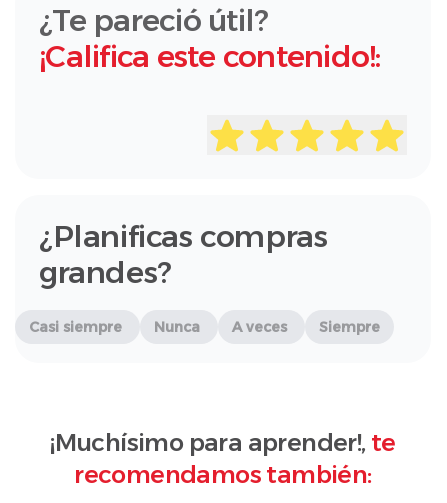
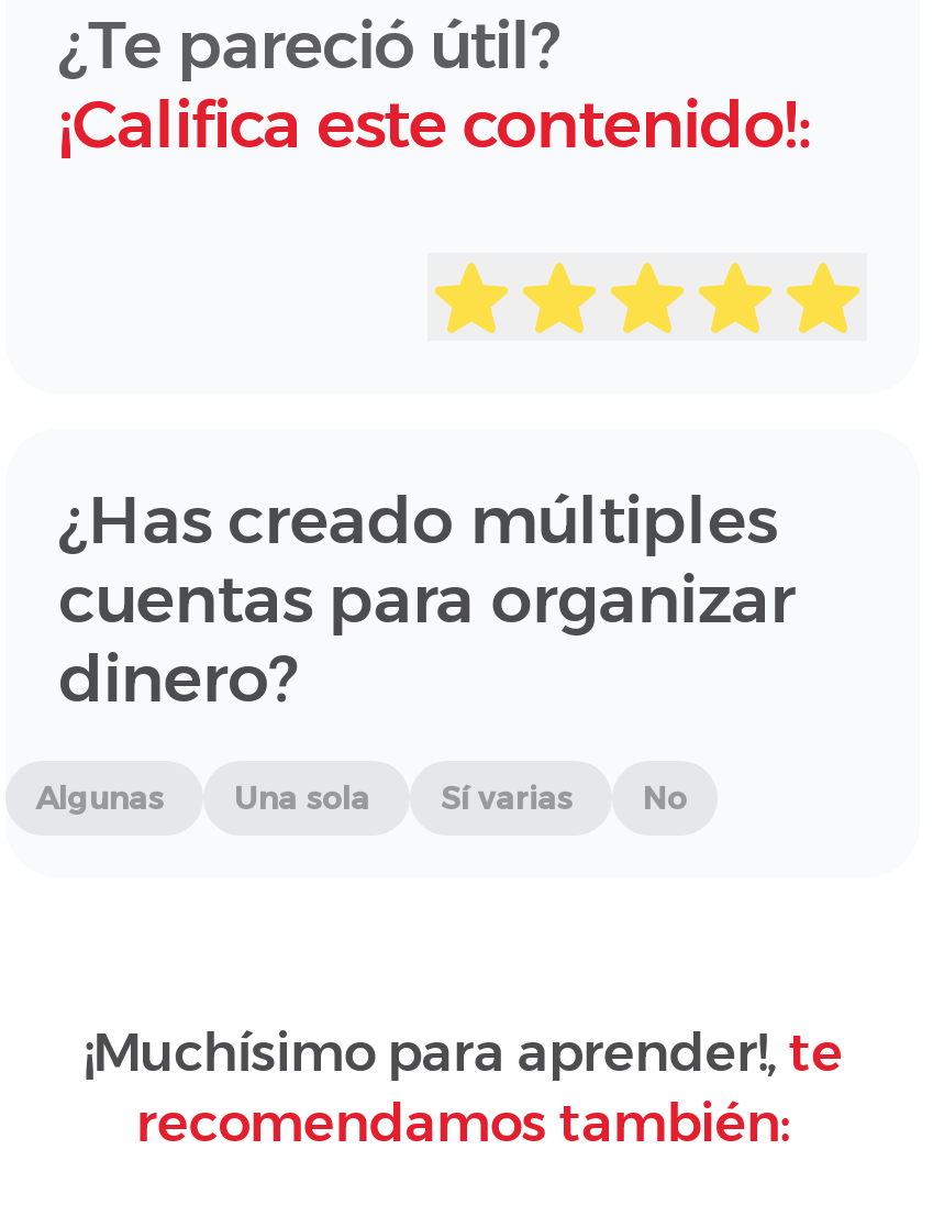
[39,218,327,291] ¿Planificas compras | grandes? -> [58,479,795,719] ¿Has creado múltiples | cuentas para organizar | dinero?
[29,318,380,336] Casi siempre | Nunca | A veces | Siempre -> [36,778,687,818] Algunas | Una sola | Sí varias | No

